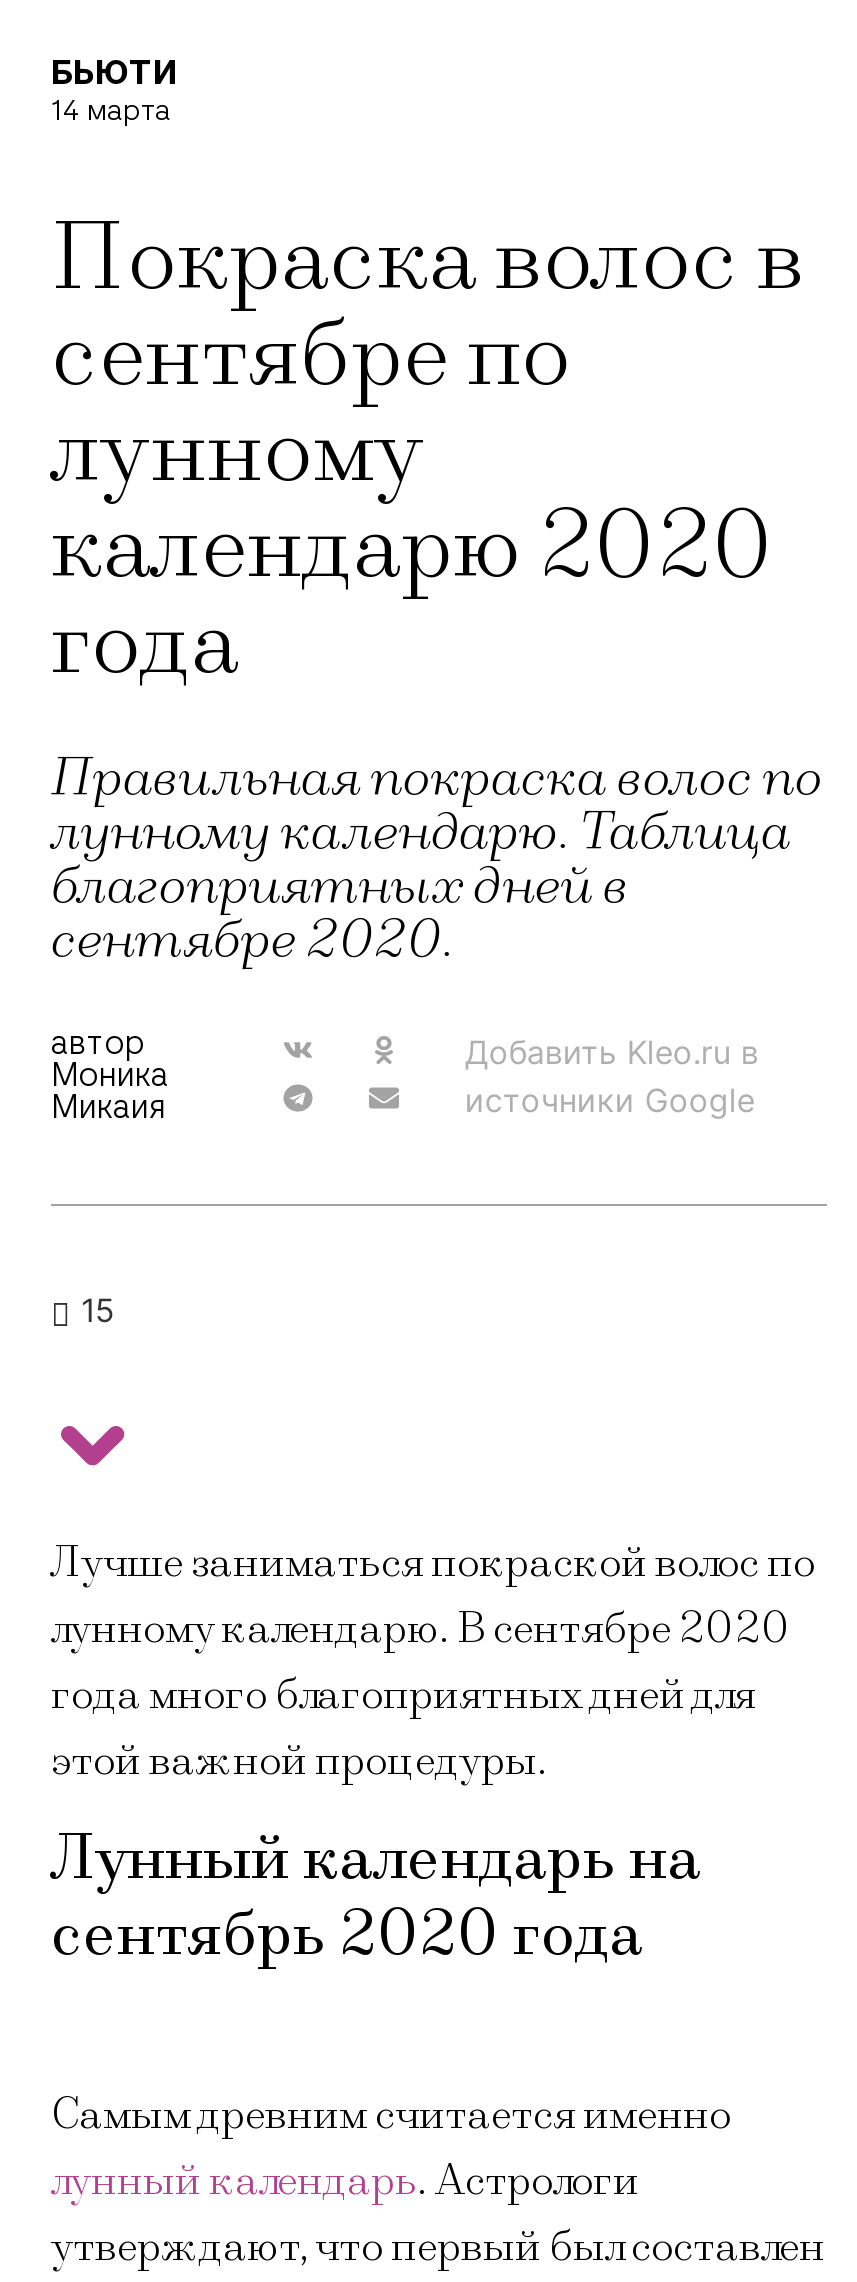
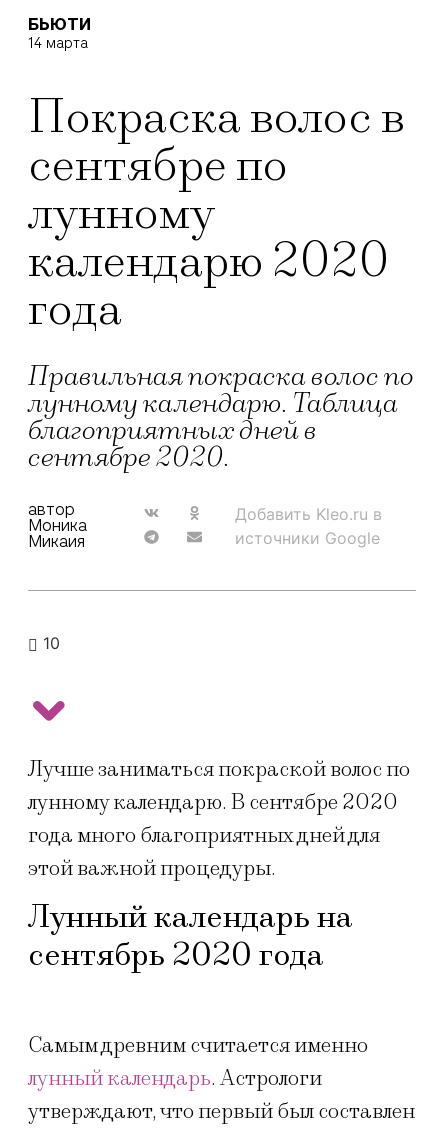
[81,1290,115,1330] 15 -> [43,633,60,653] 10

